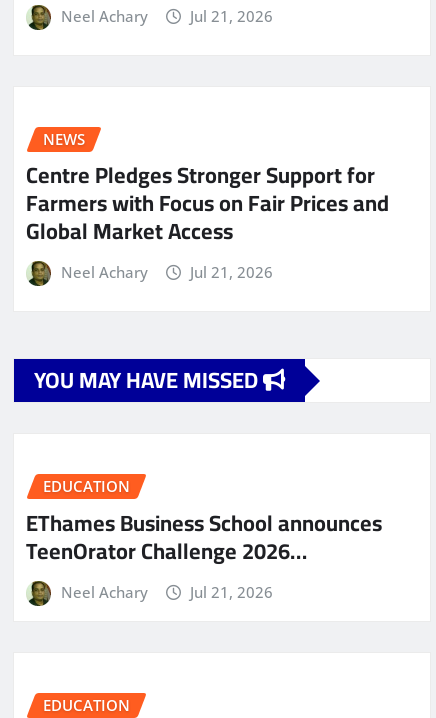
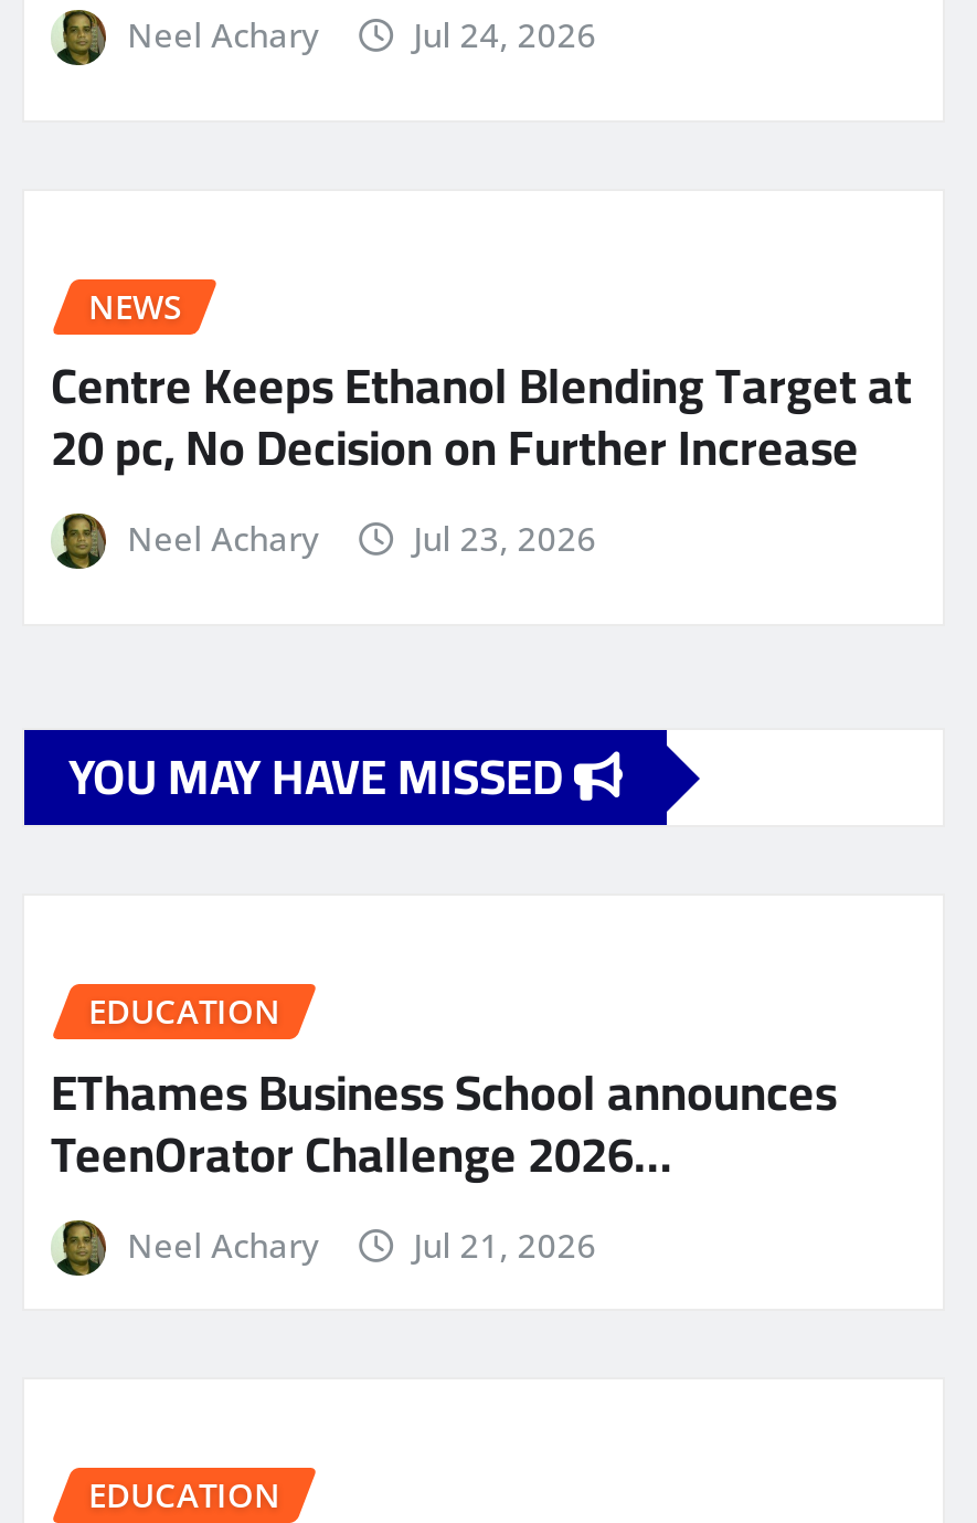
[190,6,273,26] Jul 21, 2026 -> [413,13,597,57] Jul 24, 2026
[26,154,389,252] Centre Pledges Stronger Support for | Farmers with Focus on Fair Prices and | Global Market Access -> [51,340,912,495] Centre Keeps Ethanol Blending Target at | 20 pc, No Decision on Further Increase
[190,262,273,282] Jul 21, 2026 -> [413,517,597,561] Jul 23, 2026

